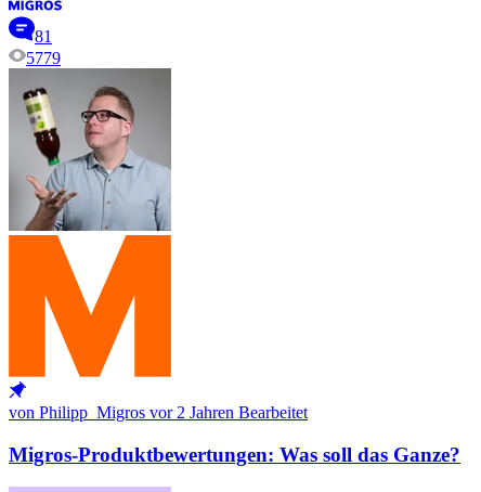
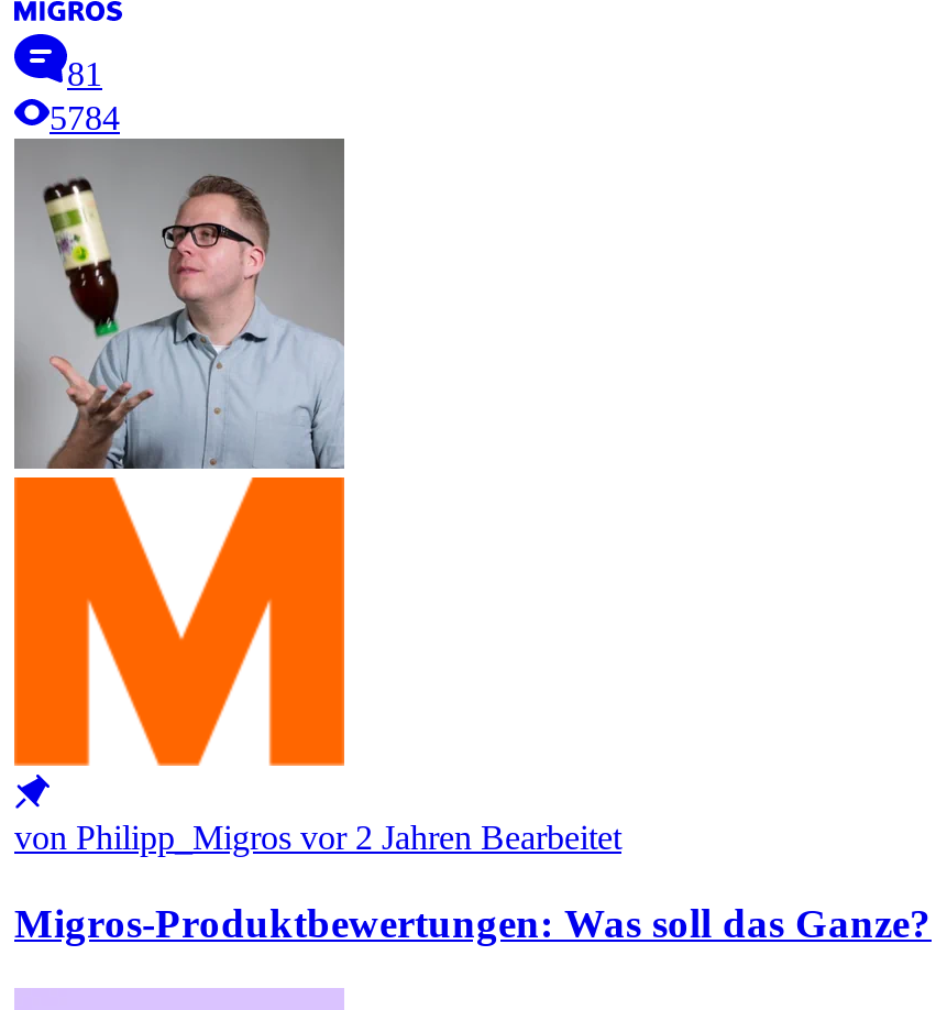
[26,49,61,67] 5779 -> [49,99,120,136] 5784

